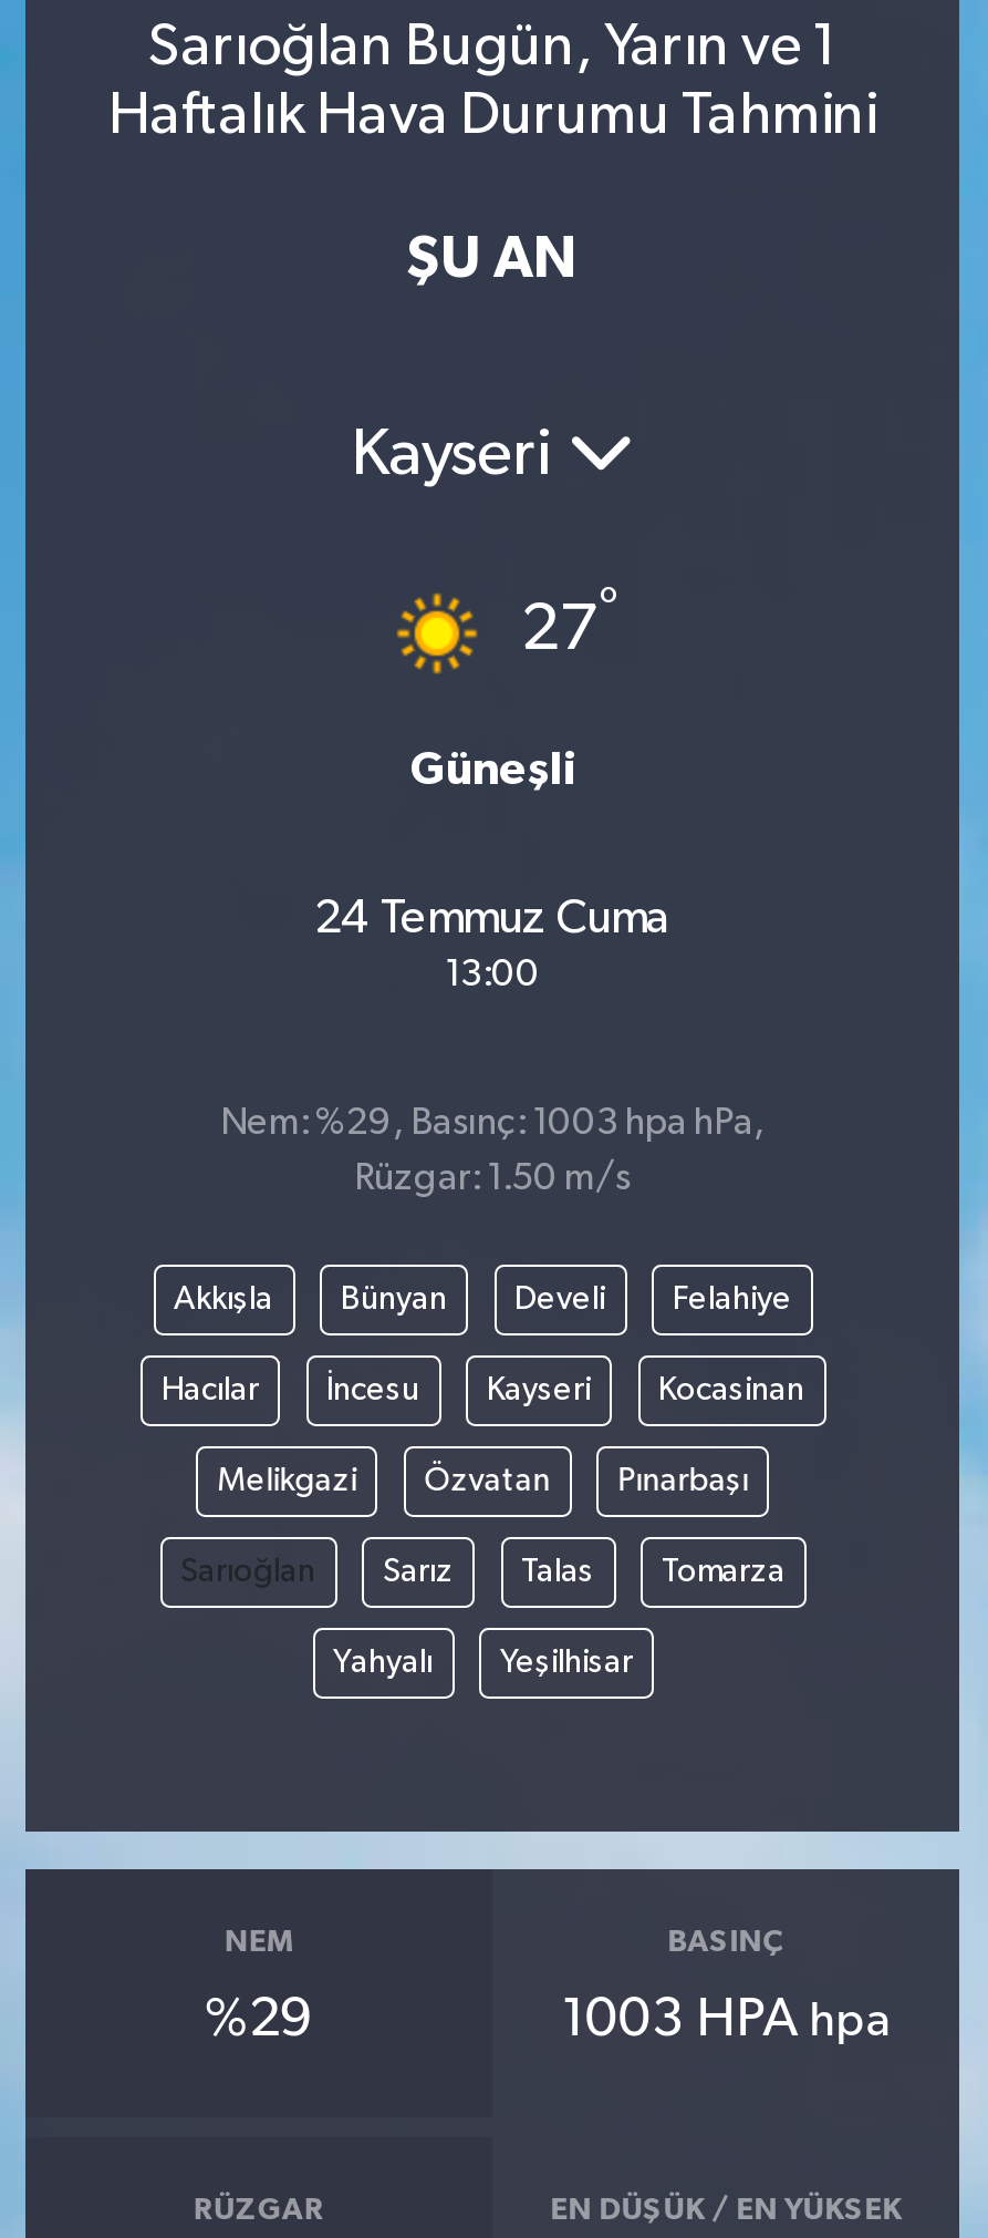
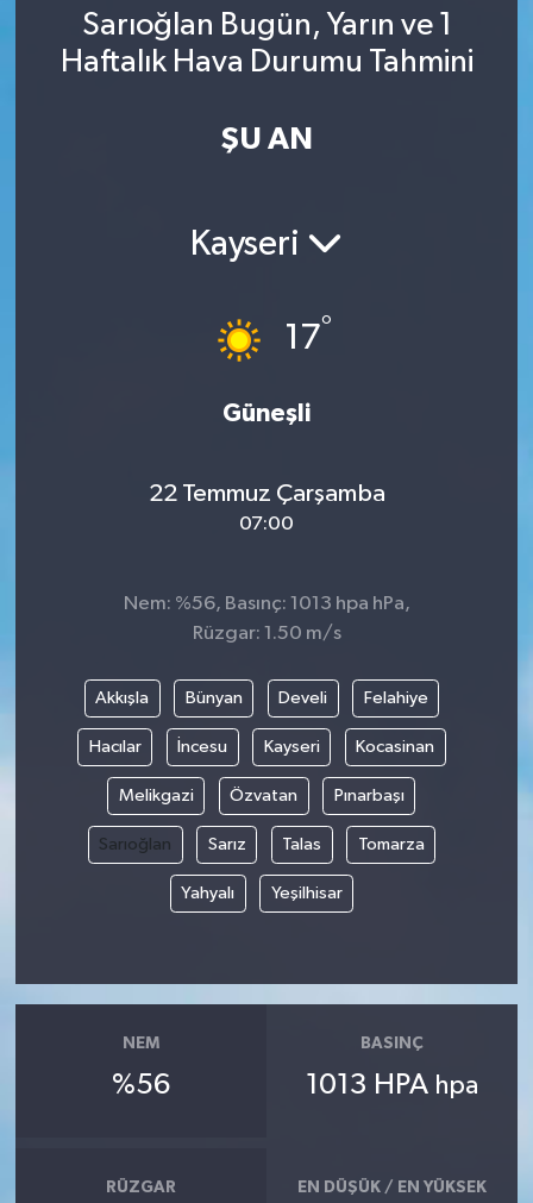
[521,585,618,665] 27° -> [284,314,332,357] 17°
[314,894,670,943] 24 Temmuz Cuma -> [148,480,385,507] 22 Temmuz Çarşamba
[445,956,540,994] 13:00 -> [239,514,294,534] 07:00
[220,1106,765,1143] Nem: %29, Basınç: 1003 hpa hPa, -> [123,594,410,614] Nem: %56, Basınç: 1013 hpa hPa,
[204,1993,313,2046] %29 -> [112,1071,170,1099] %56
[561,1993,891,2046] 1003 HPA hpa -> [306,1071,478,1099] 1013 HPA hpa

